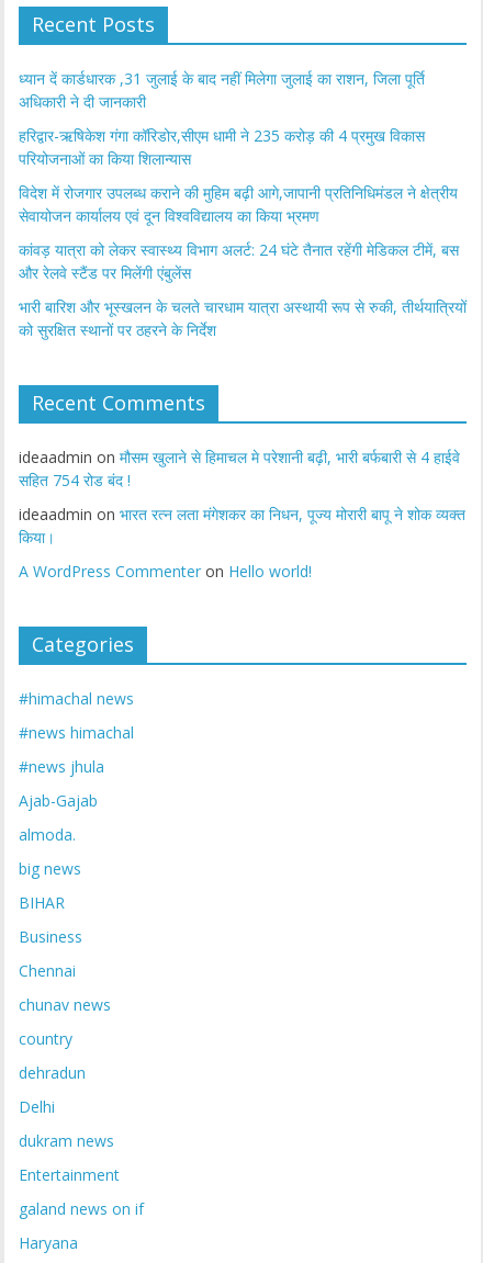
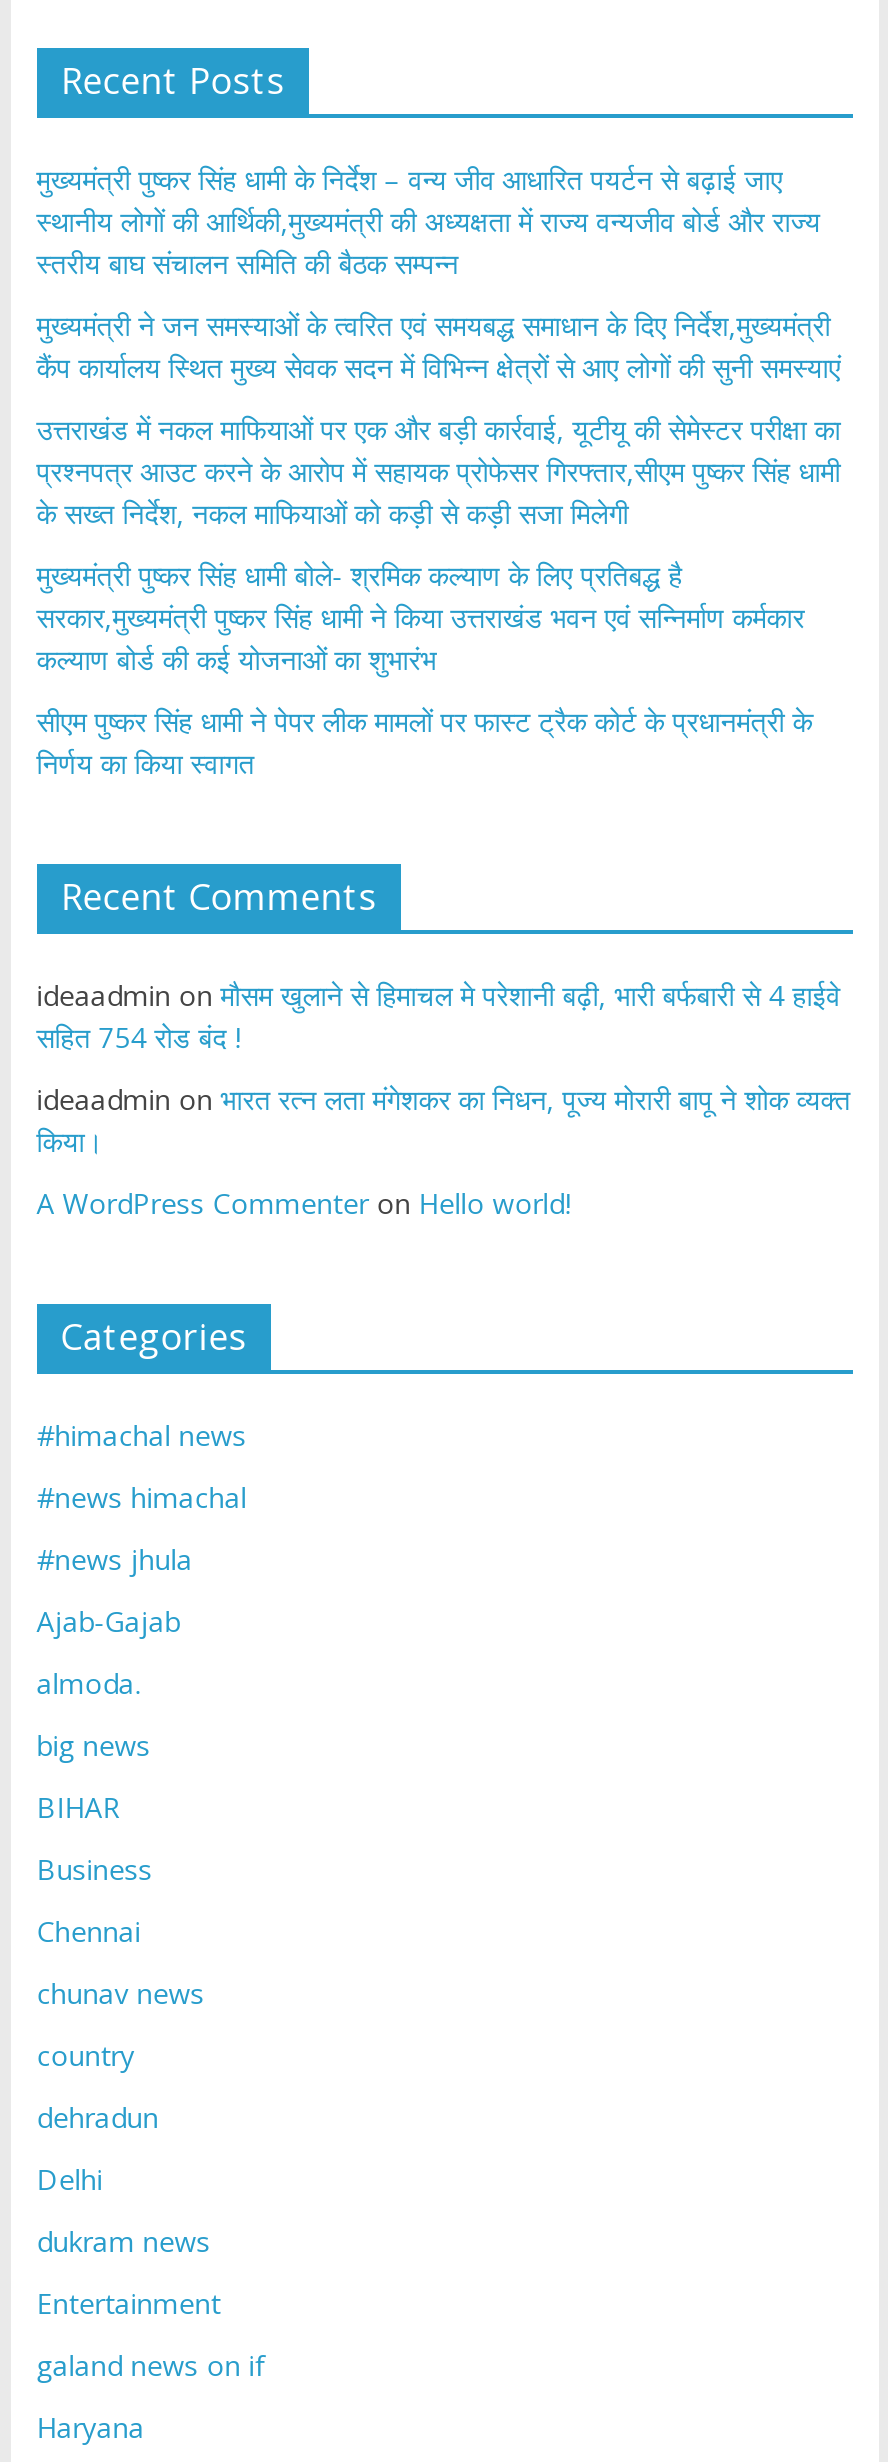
[18,68,425,112] ध्यान दें कार्डधारक ,31 जुलाई के बाद नहीं मिलेगा जुलाई का राशन, जिला पूर्ति | अधिकारी ने दी जानकारी -> [37,160,821,282] मुख्यमंत्री पुष्कर सिंह धामी के निर्देश – वन्य जीव आधारित पयर्टन से बढ़ाई जाए | स्थानीय लोगों की आर्थिकी,मुख्यमंत्री की अध्यक्षता में राज्य वन्यजीव बोर्ड और राज्य | स्तरीय बाघ संचालन समिति की बैठक सम्पन्न
[18,125,425,169] हरिद्वार-ऋषिकेश गंगा कॉरिडोर,सीएम धामी ने 235 करोड़ की 4 प्रमुख विकास | परियोजनाओं का किया शिलान्यास -> [37,306,841,386] मुख्यमंत्री ने जन समस्याओं के त्वरित एवं समयबद्ध समाधान के दिए निर्देश,मुख्यमंत्री | कैंप कार्यालय स्थित मुख्य सेवक सदन में विभिन्न क्षेत्रों से आए लोगों की सुनी समस्याएं
[18,182,458,226] विदेश में रोजगार उपलब्ध कराने की मुहिम बढ़ी आगे,जापानी प्रतिनिधिमंडल ने क्षेत्रीय | सेवायोजन कार्यालय एवं दून विश्वविद्यालय का किया भ्रमण -> [37,410,841,532] उत्तराखंड में नकल माफियाओं पर एक और बड़ी कार्रवाई, यूटीयू की सेमेस्टर परीक्षा का | प्रश्नपत्र आउट करने के आरोप में सहायक प्रोफेसर गिरफ्तार,सीएम पुष्कर सिंह धामी | के सख्त निर्देश, नकल माफियाओं को कड़ी से कड़ी सजा मिलेगी
[18,239,459,283] कांवड़ यात्रा को लेकर स्वास्थ्य विभाग अलर्ट: 24 घंटे तैनात रहेंगी मेडिकल टीमें, बस | और रेलवे स्टैंड पर मिलेंगी एंबुलेंस -> [37,556,805,678] मुख्यमंत्री पुष्कर सिंह धामी बोले- श्रमिक कल्याण के लिए प्रतिबद्ध है | सरकार,मुख्यमंत्री पुष्कर सिंह धामी ने किया उत्तराखंड भवन एवं सन्निर्माण कर्मकार | कल्याण बोर्ड की कई योजनाओं का शुभारंभ
[18,296,466,340] भारी बारिश और भूस्खलन के चलते चारधाम यात्रा अस्थायी रूप से रुकी, तीर्थयात्रियों | को सुरक्षित स्थानों पर ठहरने के निर्देश -> [37,702,813,782] सीएम पुष्कर सिंह धामी ने पेपर लीक मामलों पर फास्ट ट्रैक कोर्ट के प्रधानमंत्री के | निर्णय का किया स्वागत

